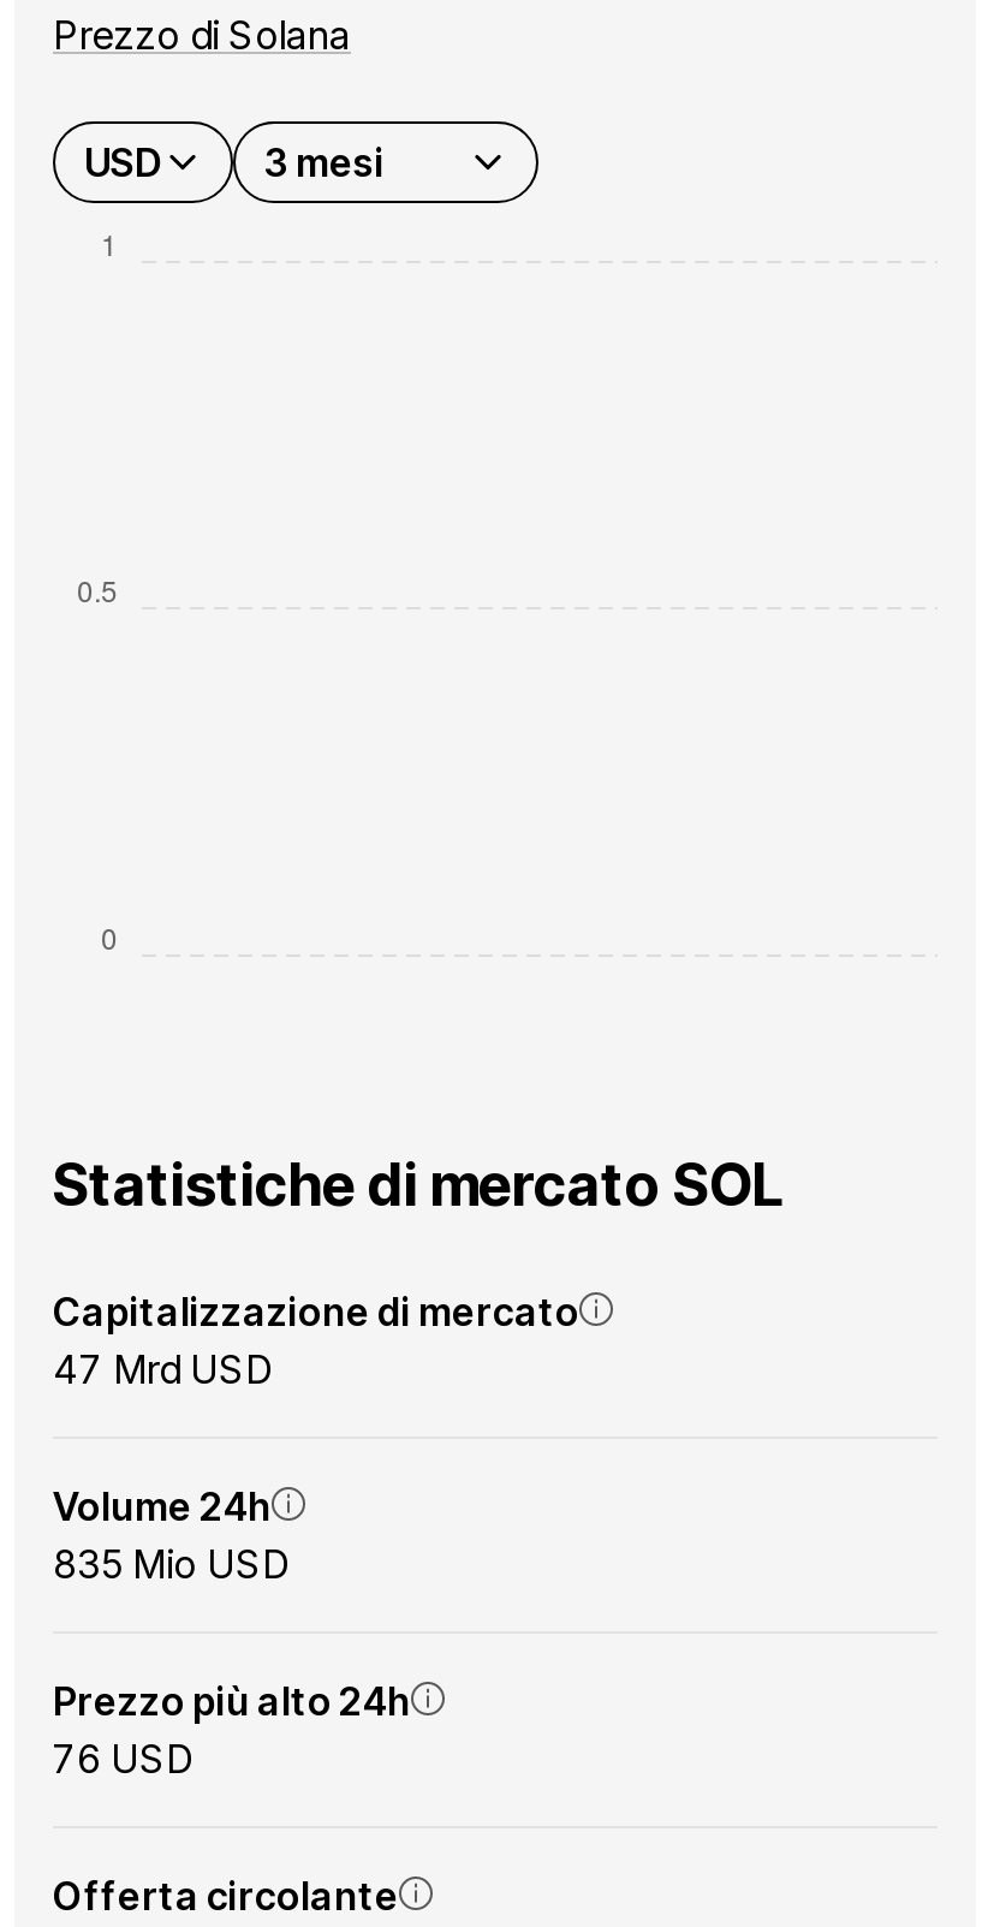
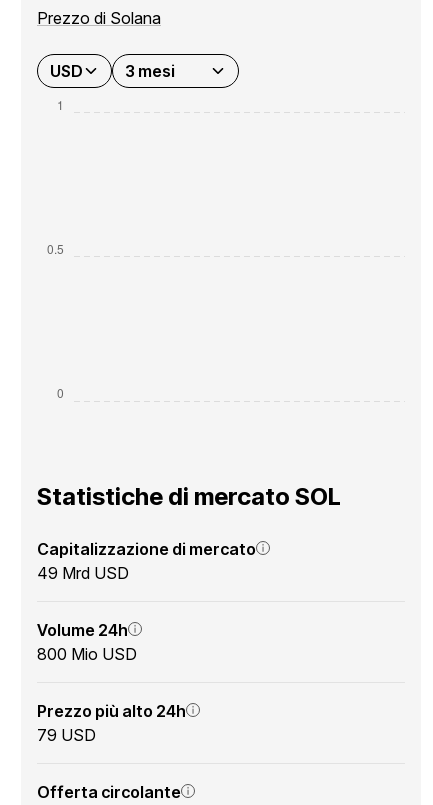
[53,1345,274,1393] 47 Mrd USD -> [37,563,129,583] 49 Mrd USD
[53,1540,291,1588] 835 Mio USD -> [37,644,137,664] 800 Mio USD
[53,1735,195,1783] 76 USD -> [37,725,96,745] 79 USD

